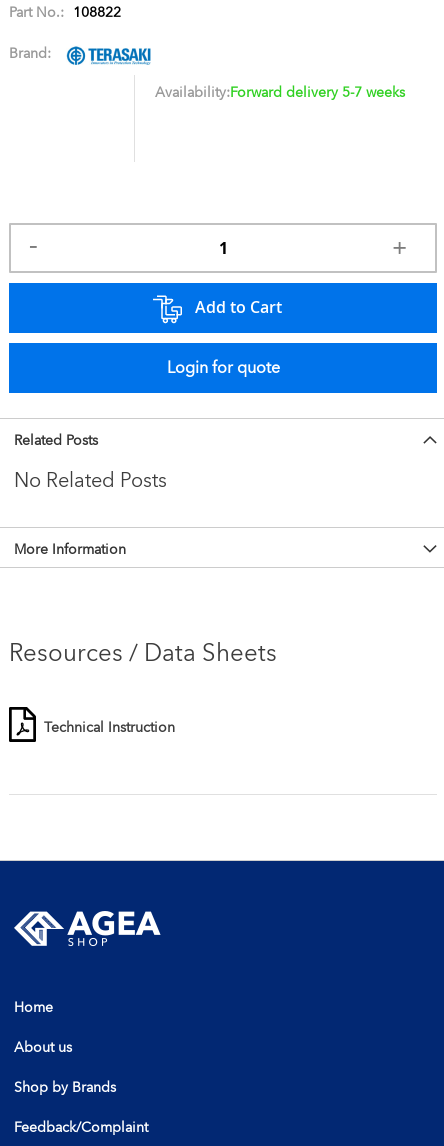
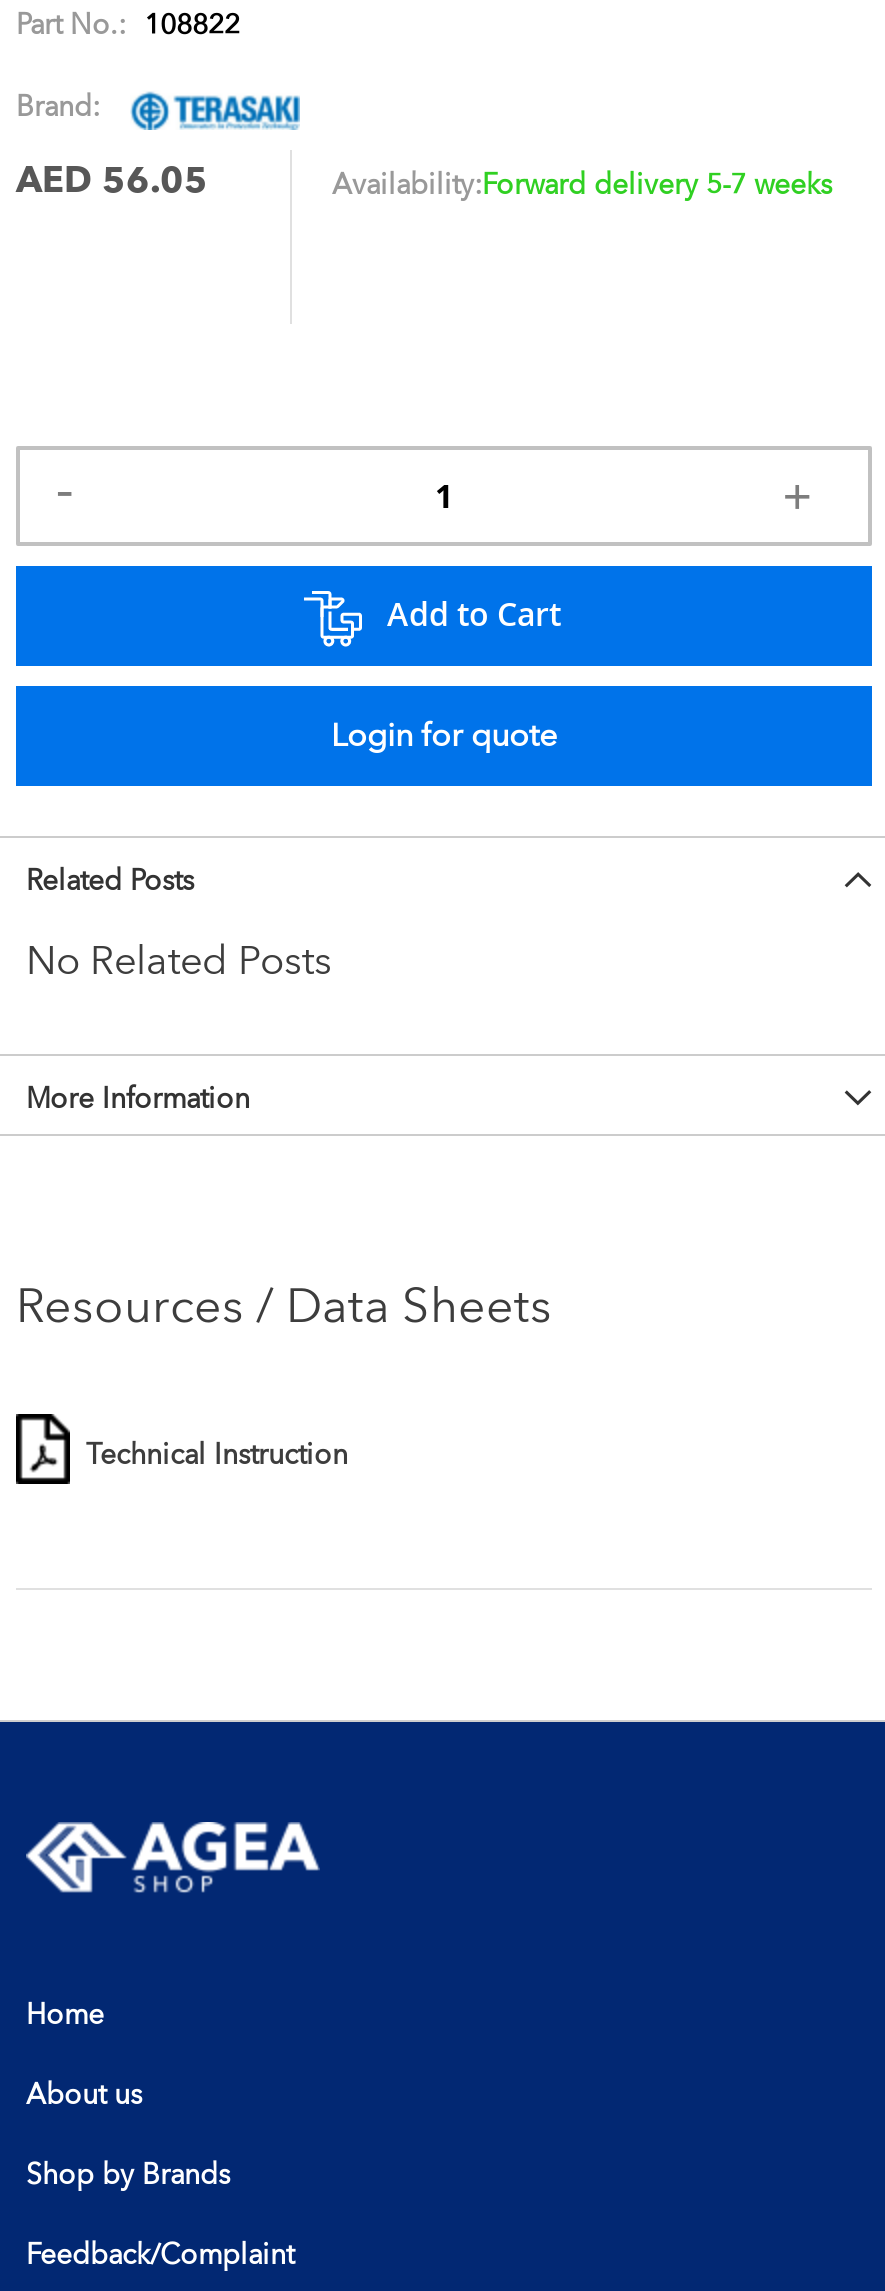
none -> [16,157,208,199] AED 56.05

